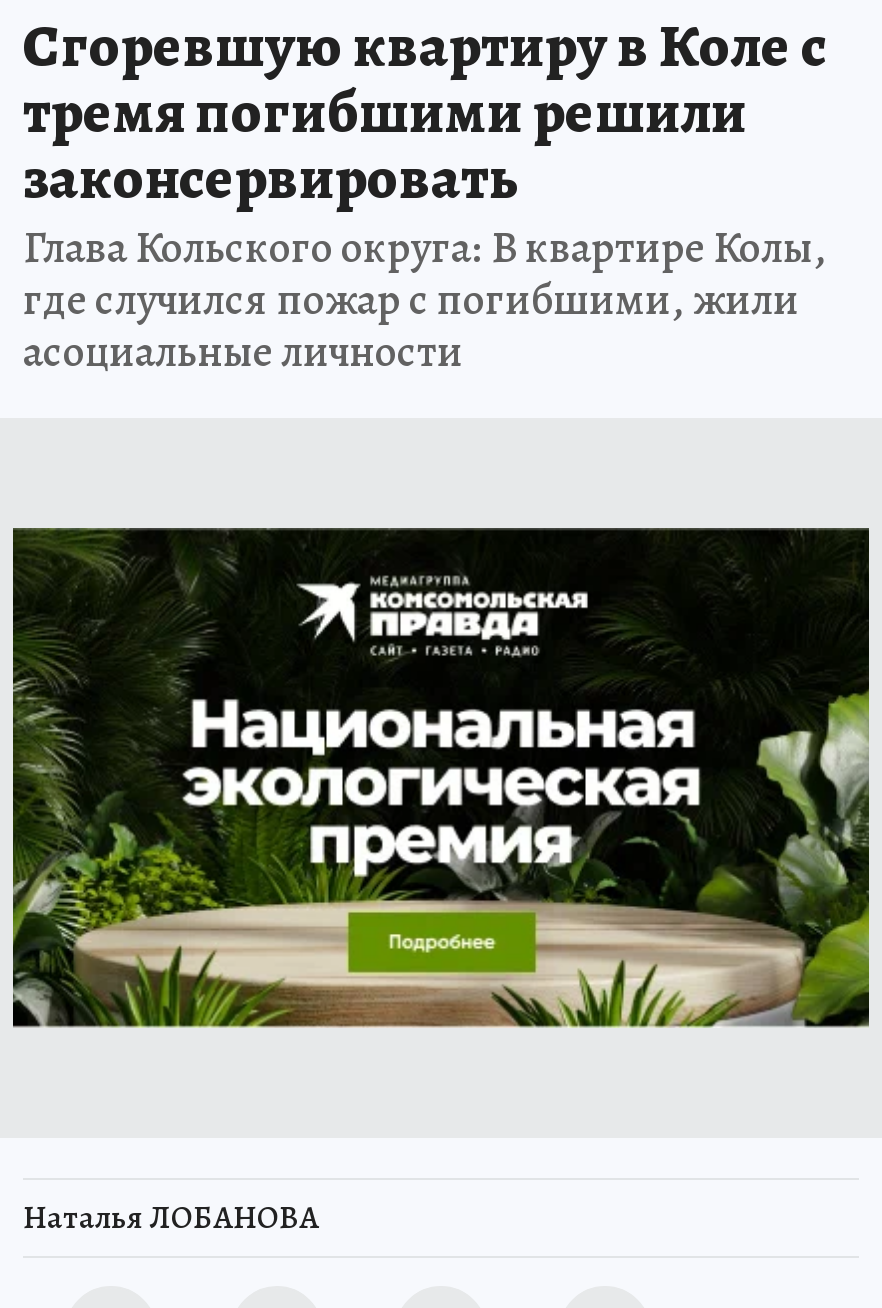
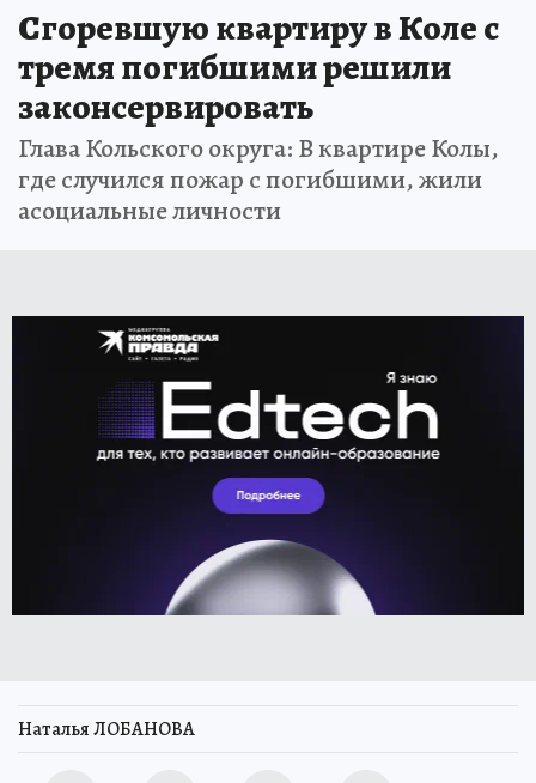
[11,528,871,1030] [image] -> [11,316,525,617] [image]

